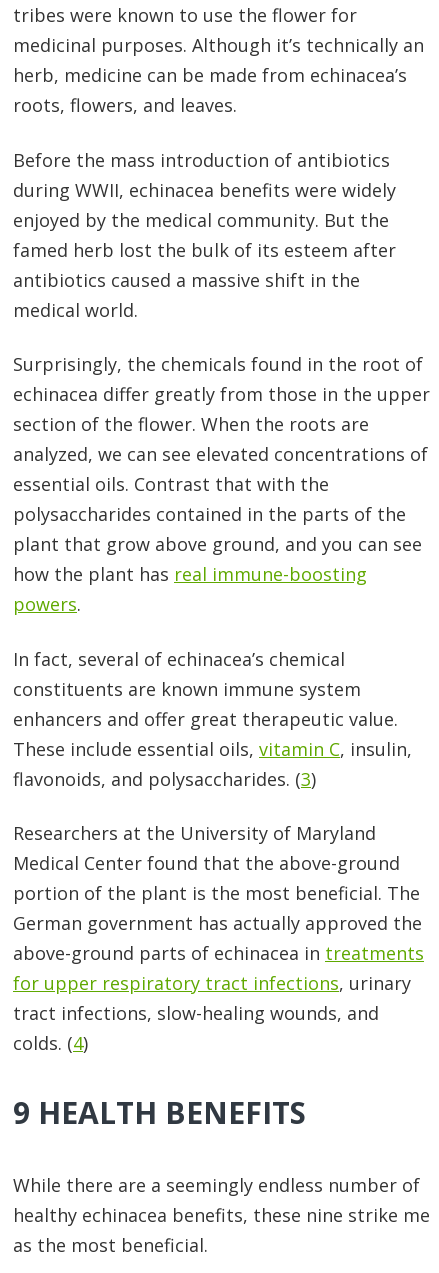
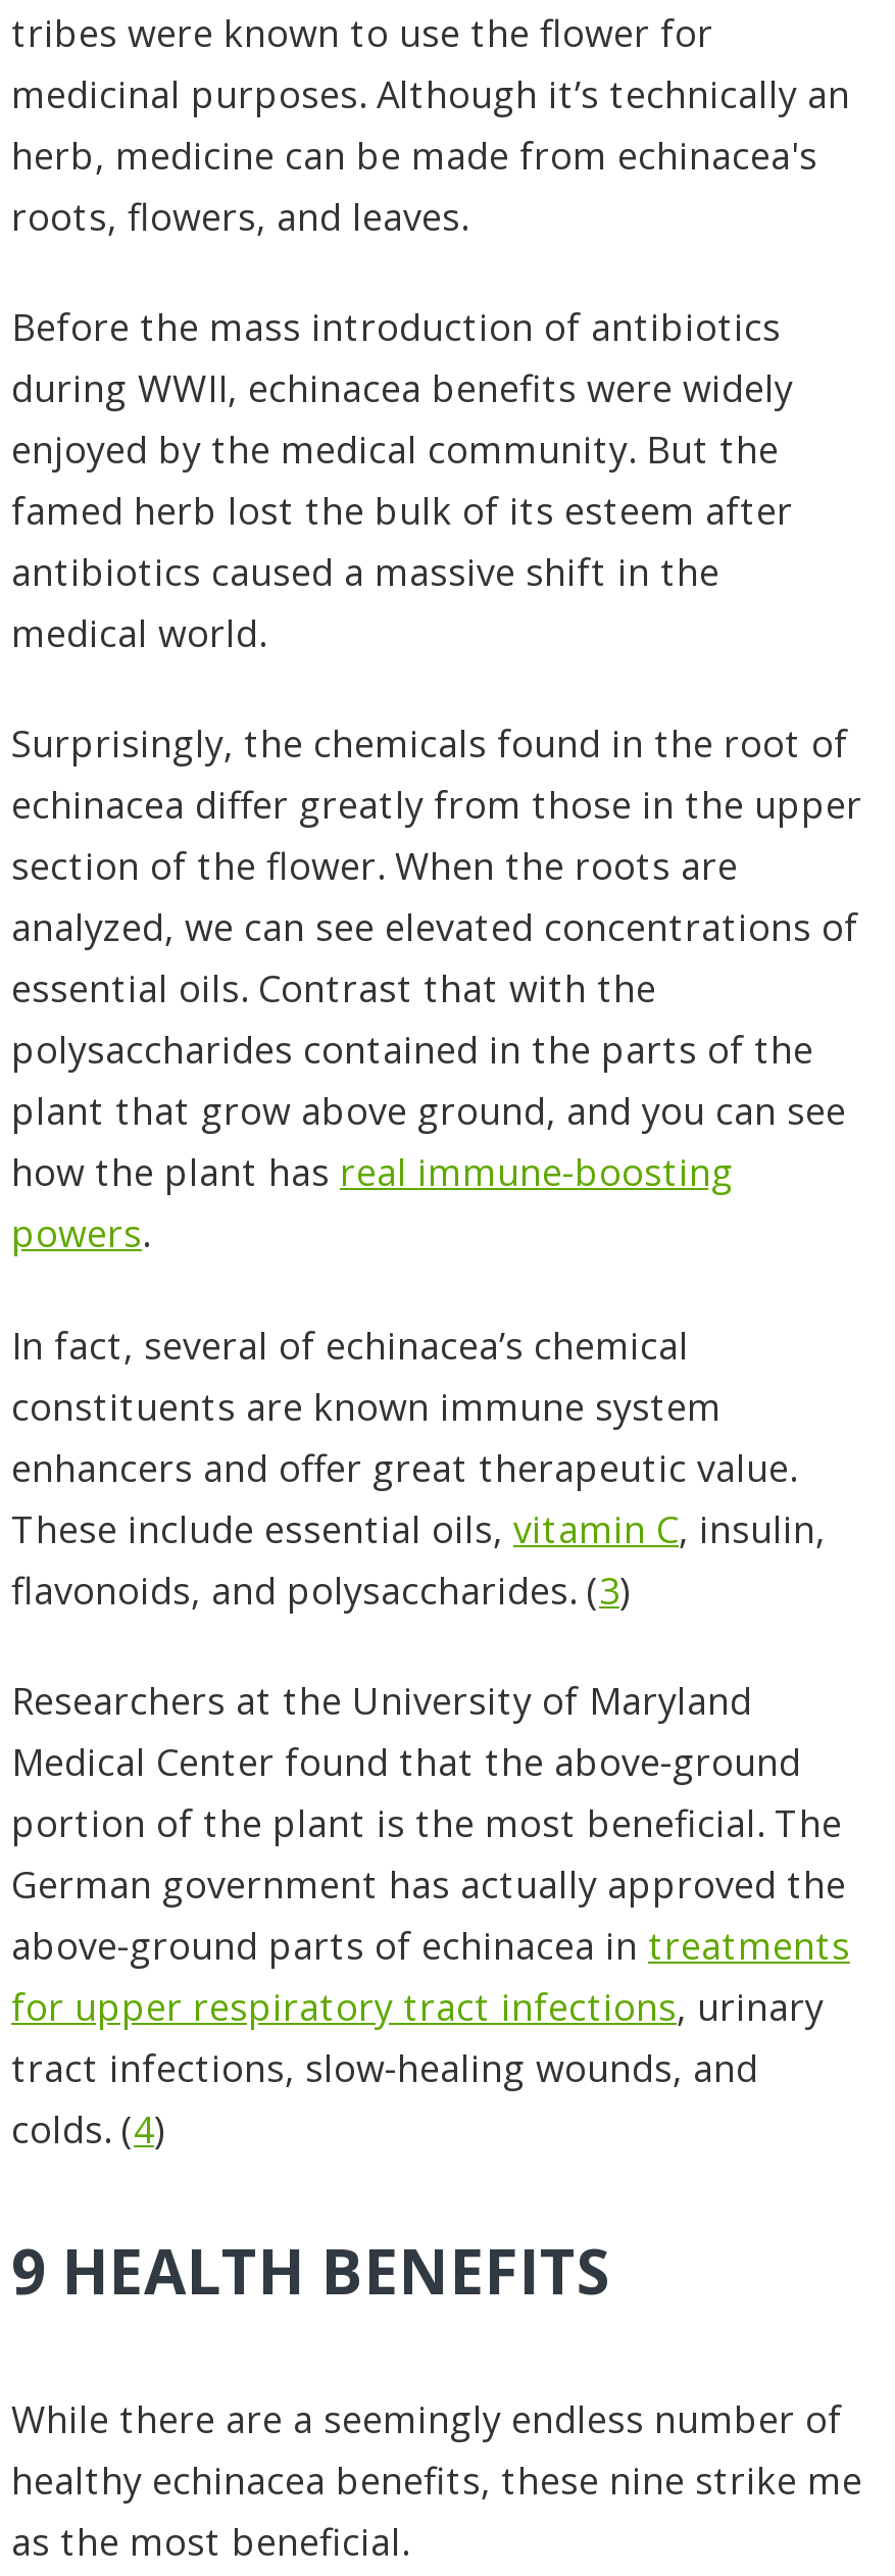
[13,63,407,87] herb, medicine can be made from echinacea’s -> [11,130,817,179] herb, medicine can be made from echinacea's

